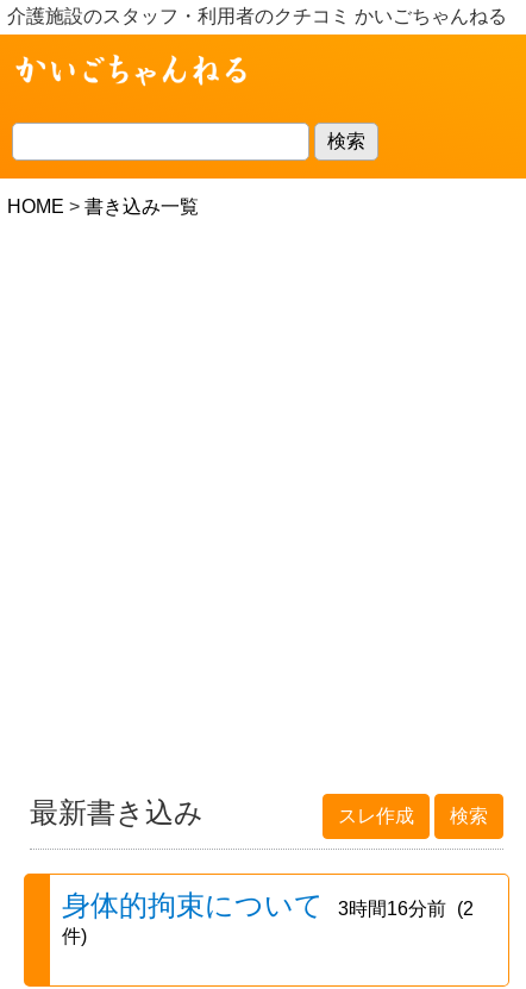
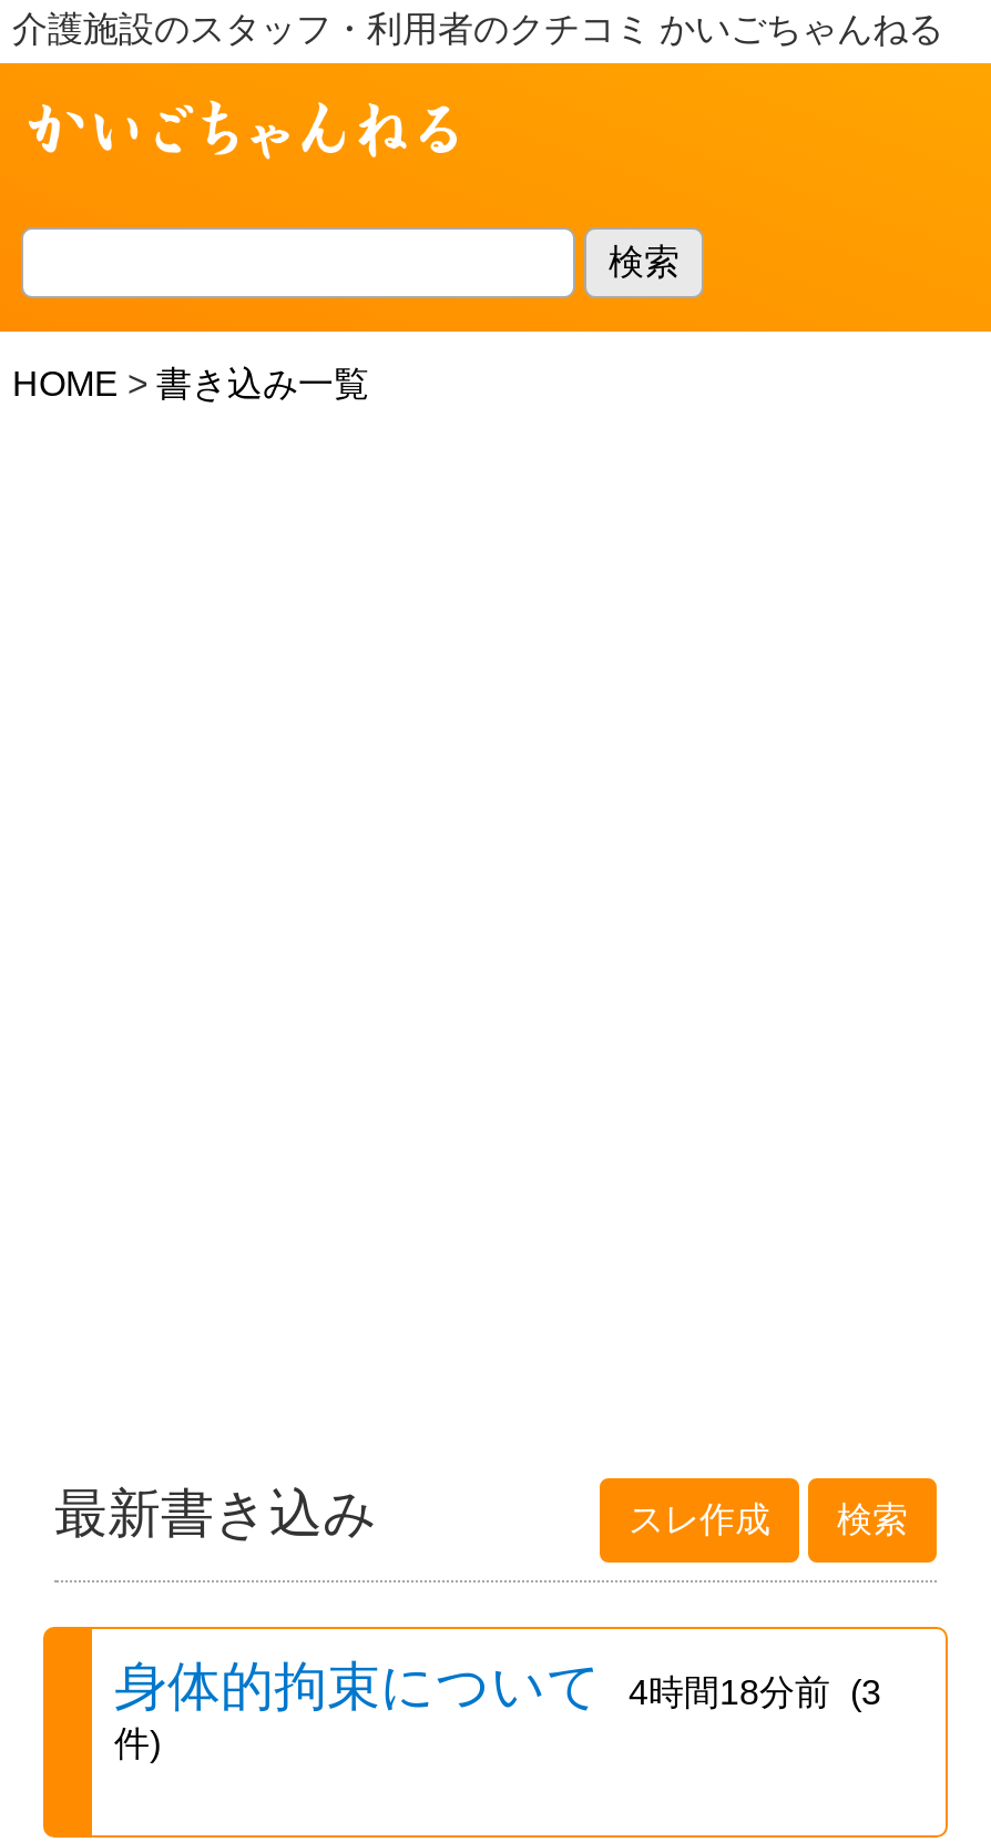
[62,889,474,921] 身体的拘束について 3時間16分前 (2 -> [114,1656,881,1716] 身体的拘束について 4時間18分前 (3

